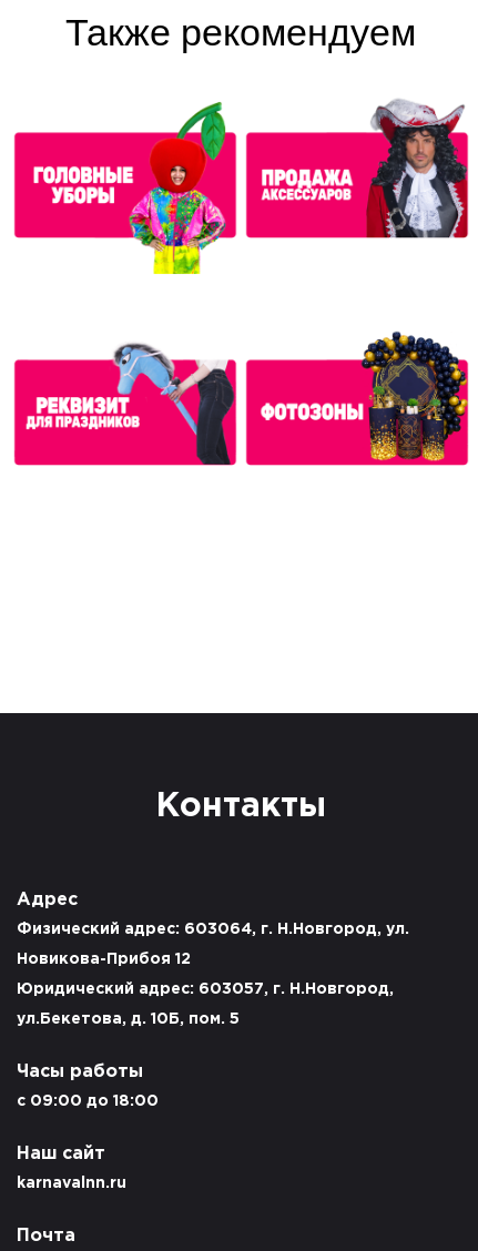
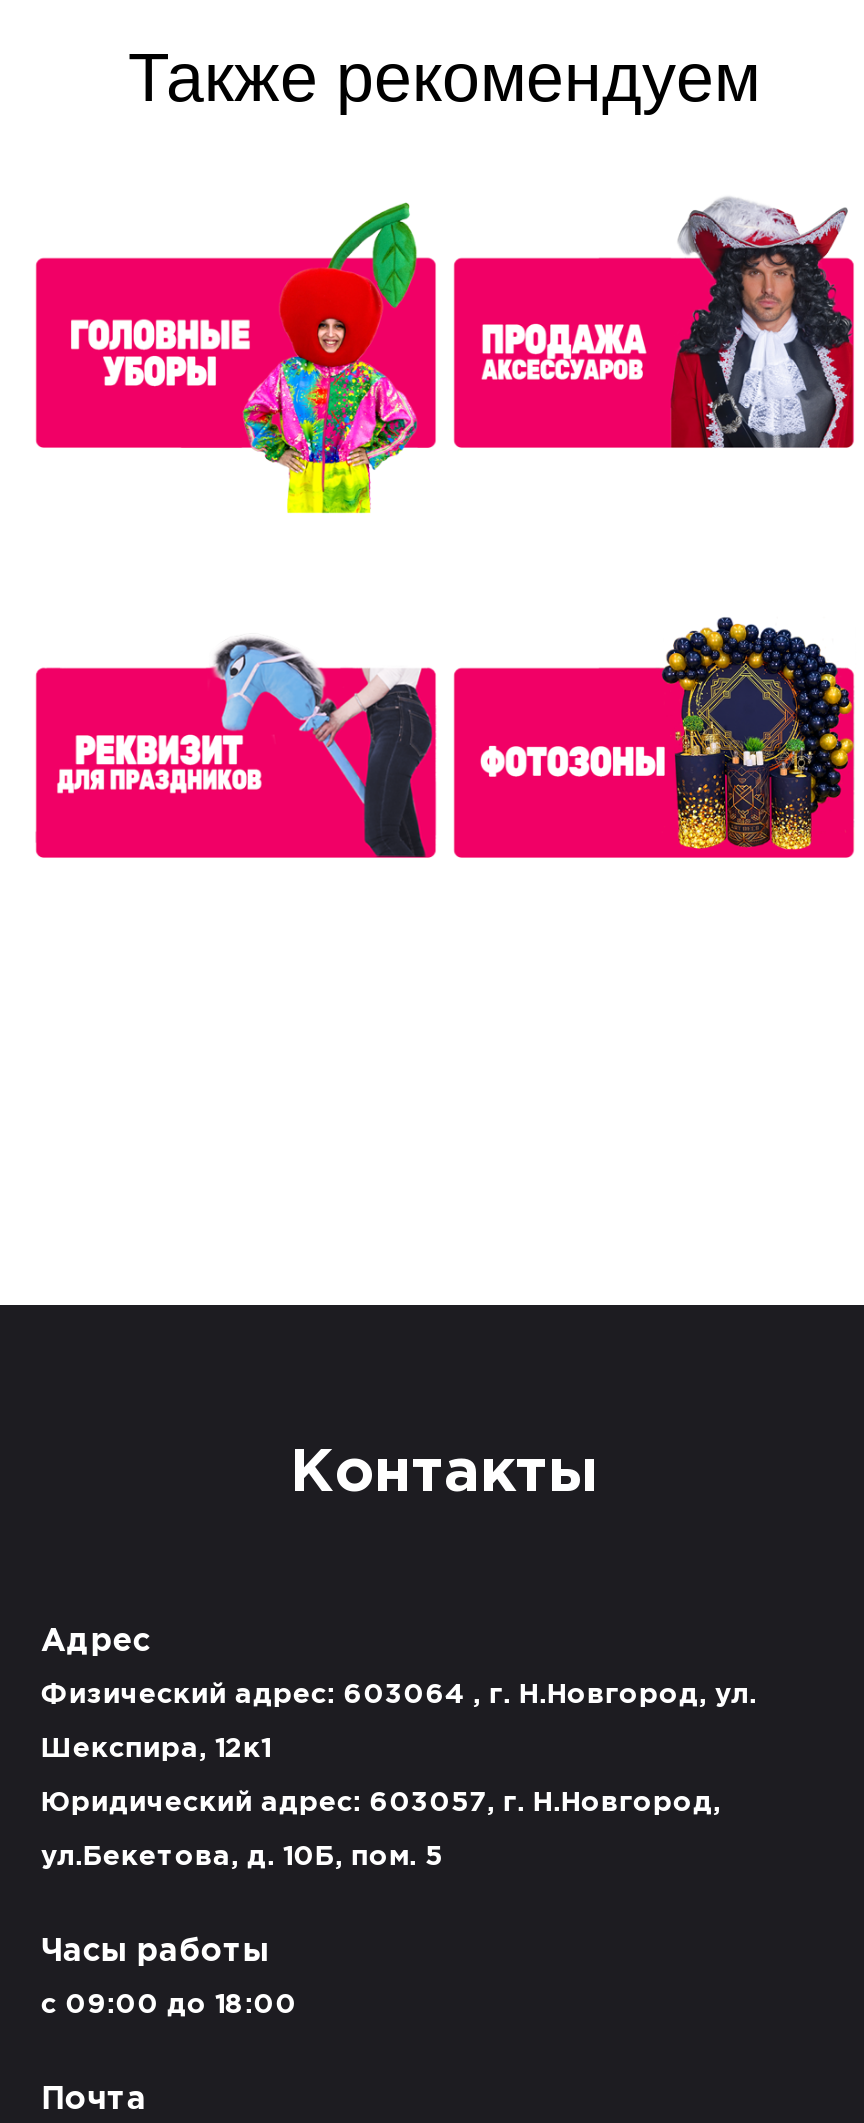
[17,922,410,935] Физический адрес: 603064, г. Н.Новгород, ул. -> [41,1682,757,1706] Физический адрес: 603064 , г. Н.Новгород, ул.
[17,952,191,965] Новикова-Прибоя 12 -> [41,1736,271,1760] Шекспира, 12к1
[17,1145,127,1189] Наш сайт | karnavalnn.ru -> none

